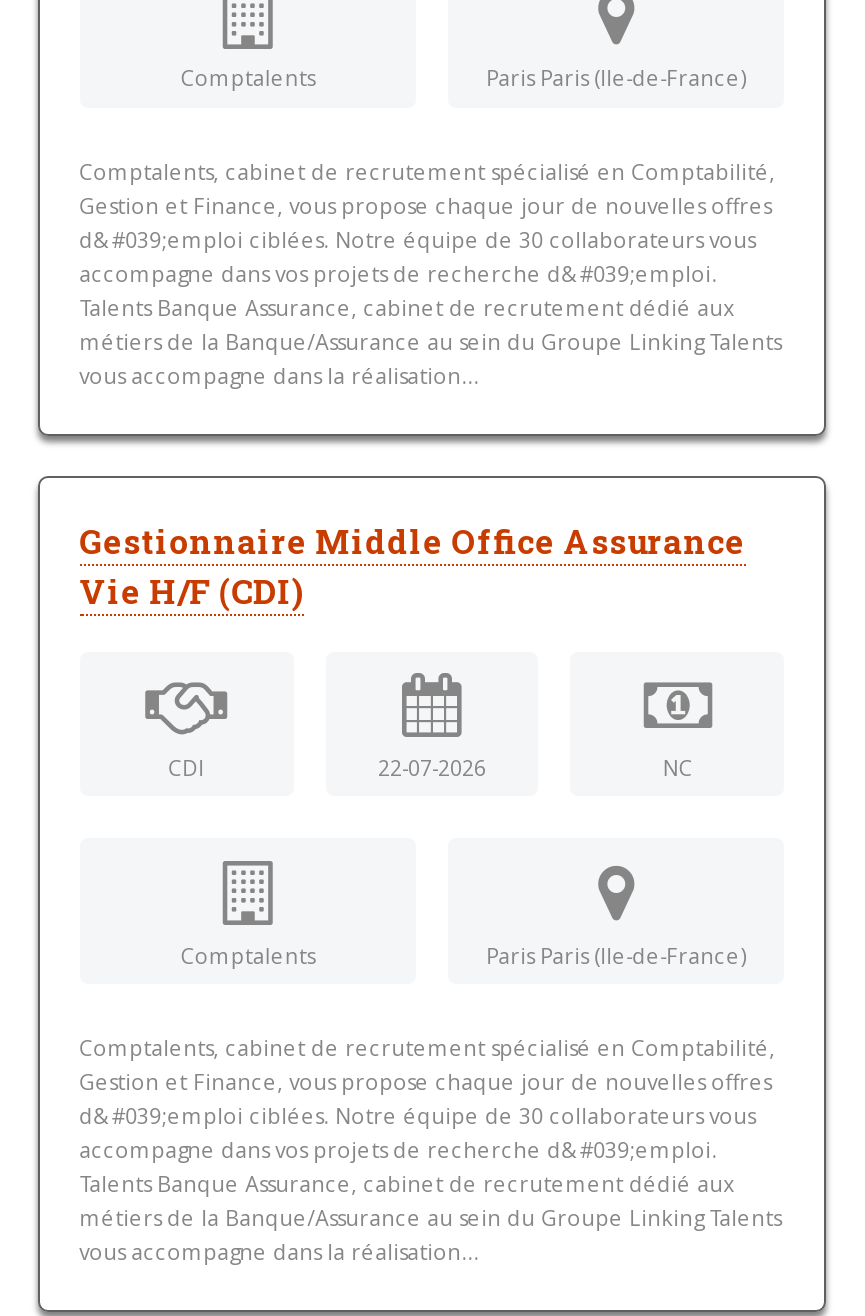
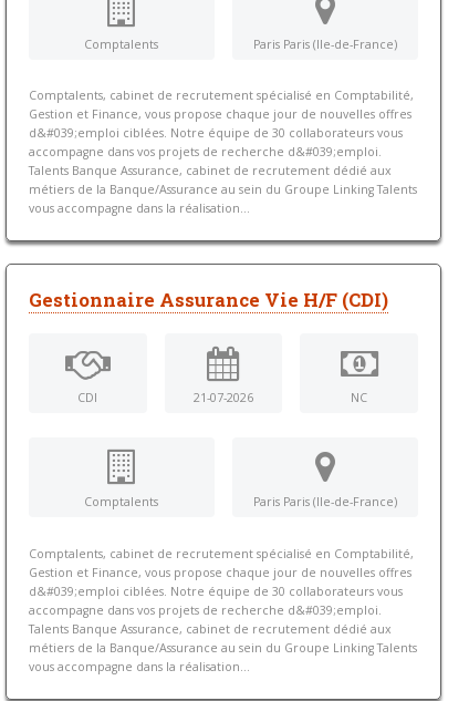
[79,521,745,615] Gestionnaire Middle Office Assurance | Vie H/F (CDI) -> [28,288,388,313] Gestionnaire Assurance Vie H/F (CDI)
[378,754,486,782] 22-07-2026 -> [194,390,253,405] 21-07-2026

